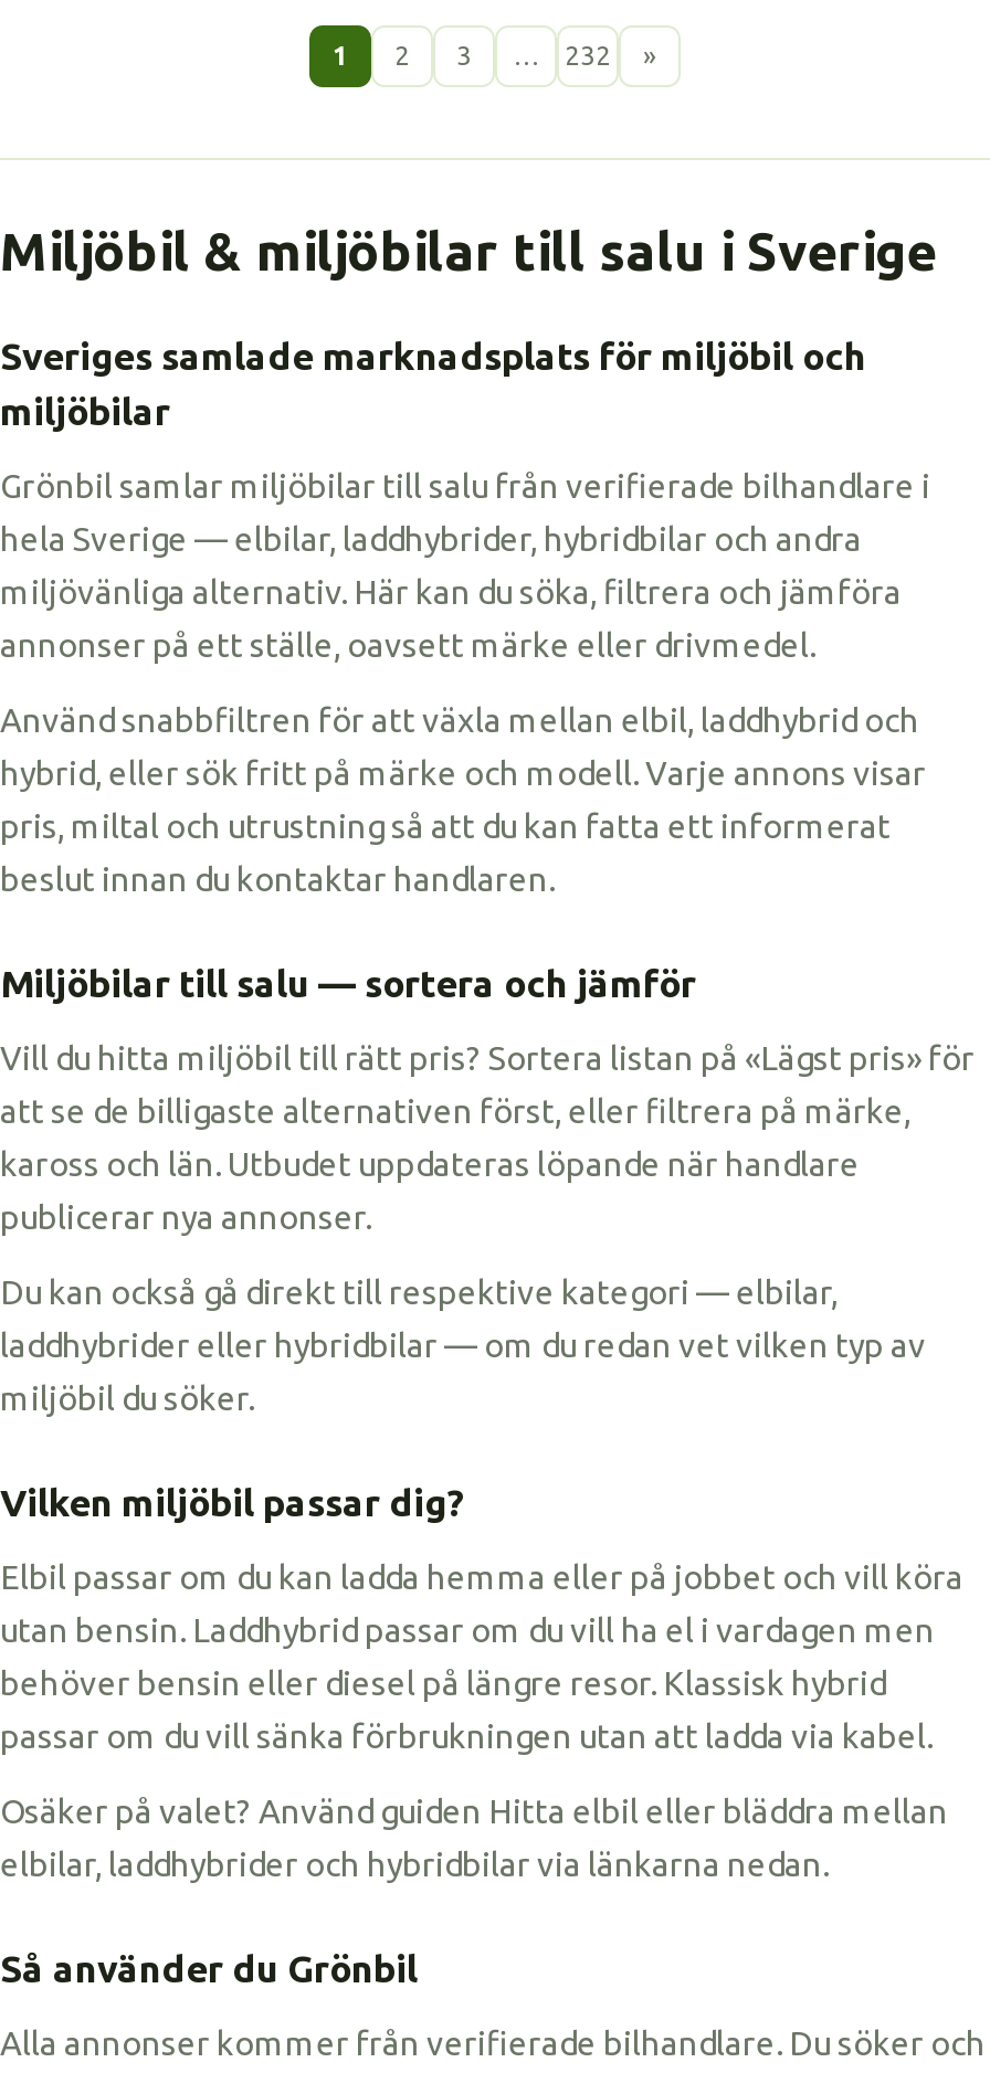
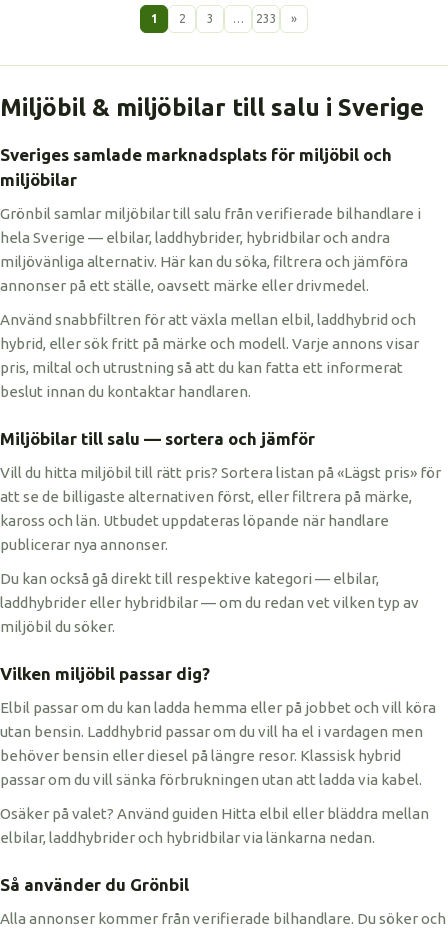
[565,41,611,70] 232 -> [255,12,276,25] 233

